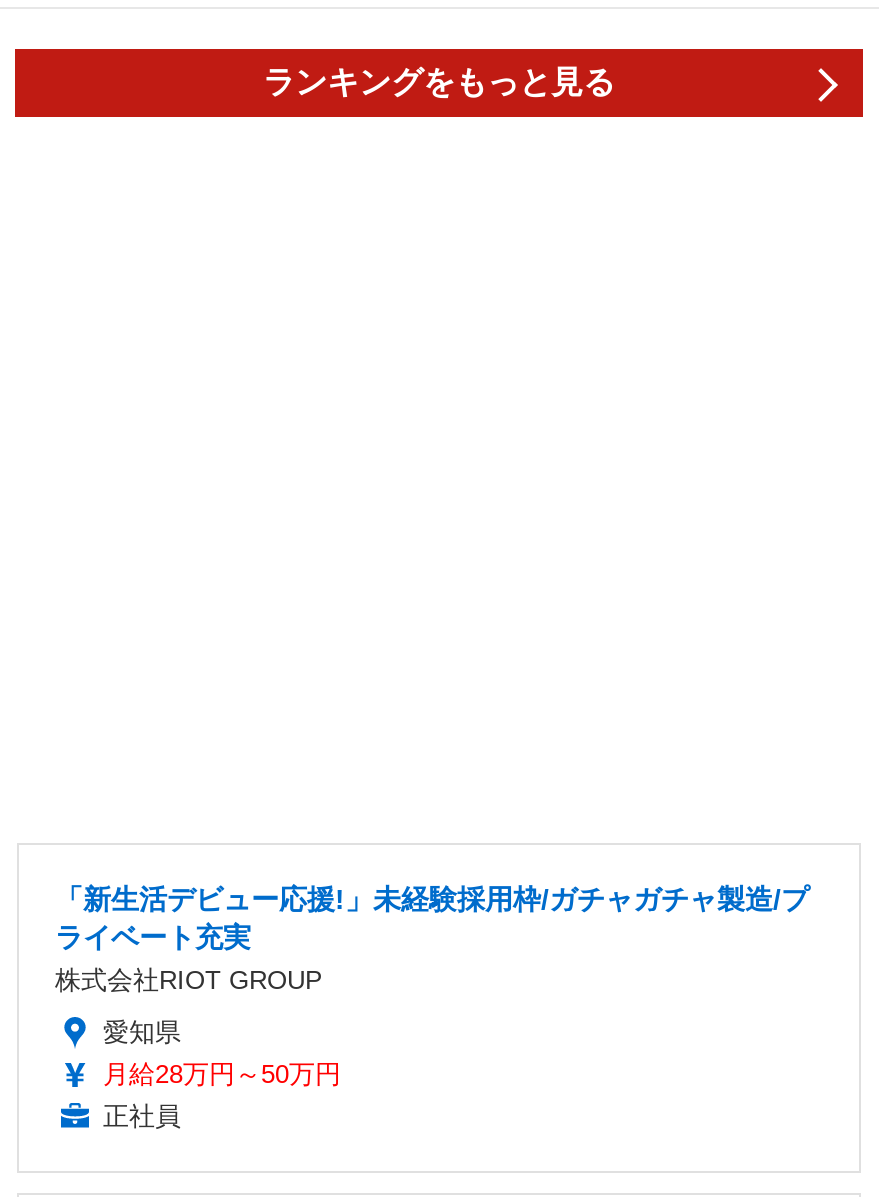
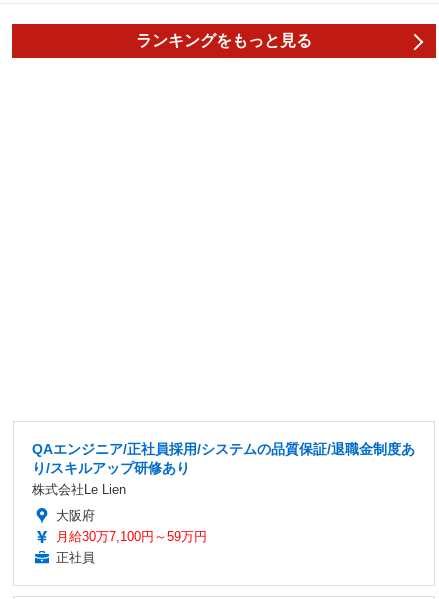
[55,883,809,995] 「新生活デビュー応援!」未経験採用枠/ガチャガチャ製造/プ | ライベート充実 | 株式会社RIOT GROUP -> [32,441,415,497] QAエンジニア/正社員採用/システムの品質保証/退職金制度あ | り/スキルアップ研修あり | 株式会社Le Lien
[103,1017,341,1089] 愛知県 | 月給28万円～50万円 -> [56,508,207,544] 大阪府 | 月給30万7,100円～59万円

